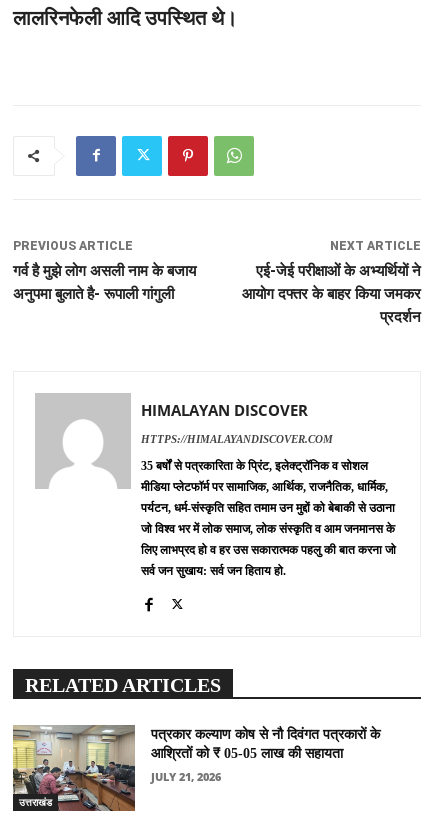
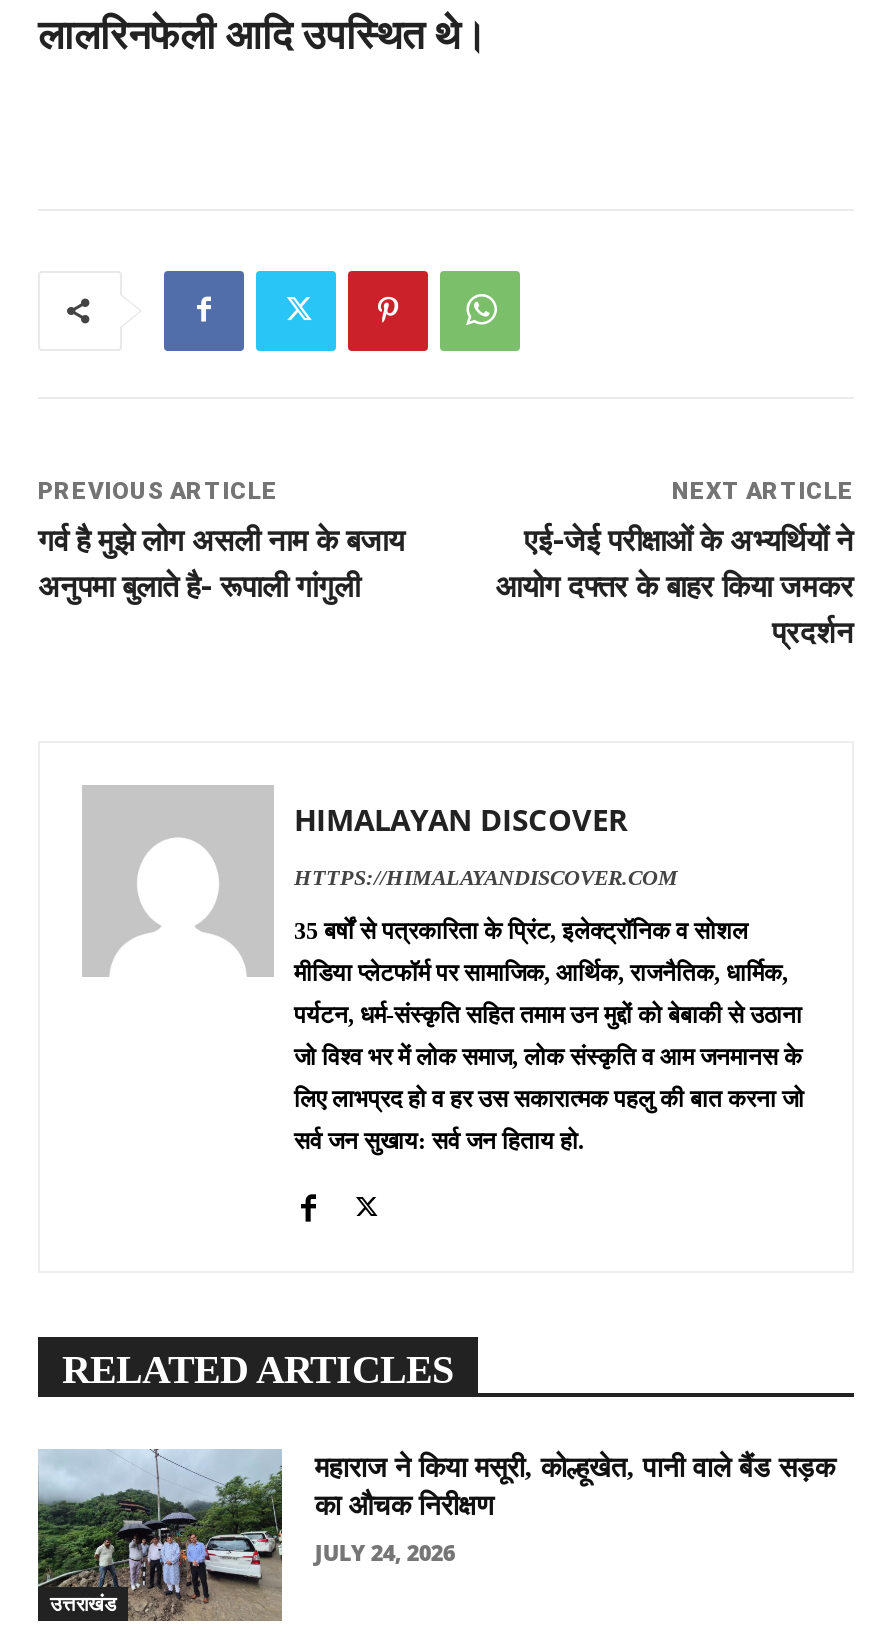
[12,724,380,812] [image] | पत्रकार कल्याण कोष से नौ दिवंगत पत्रकारों के | आश्रितों को ₹ 05-05 लाख की सहायता -> [36,1449,835,1623] [image] | महाराज ने किया मसूरी, कोल्हूखेत, पानी वाले बैंड सड़क | का औचक निरीक्षण
[151,769,221,784] JULY 21, 2026 -> [315,1537,455,1567] JULY 24, 2026

